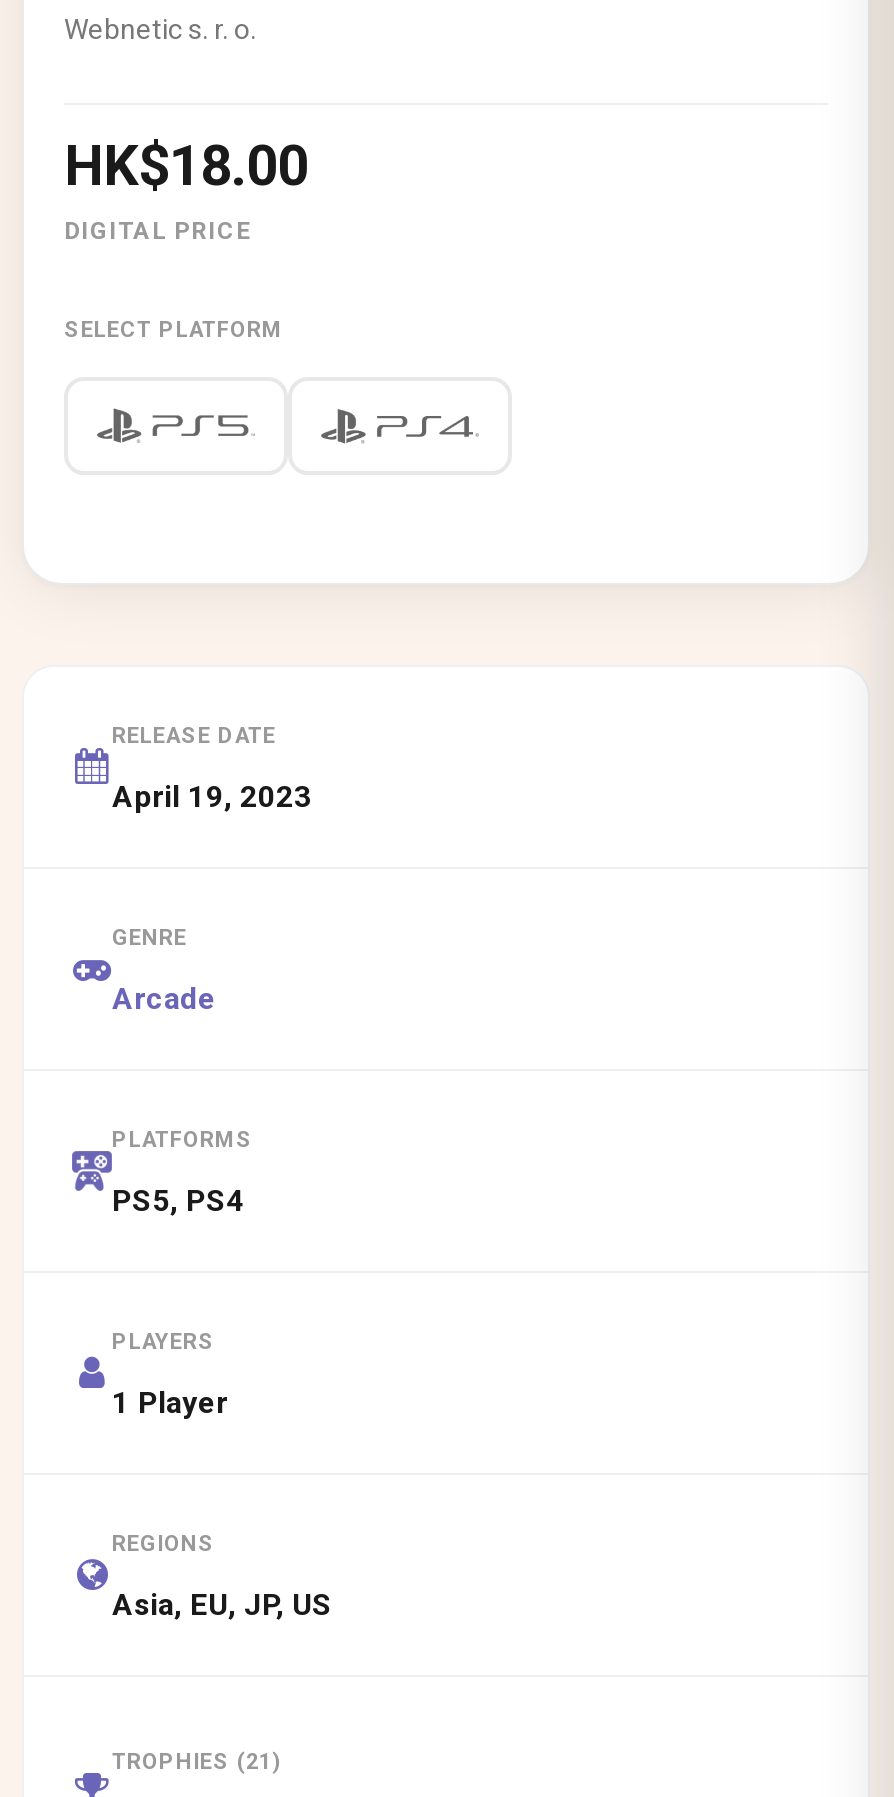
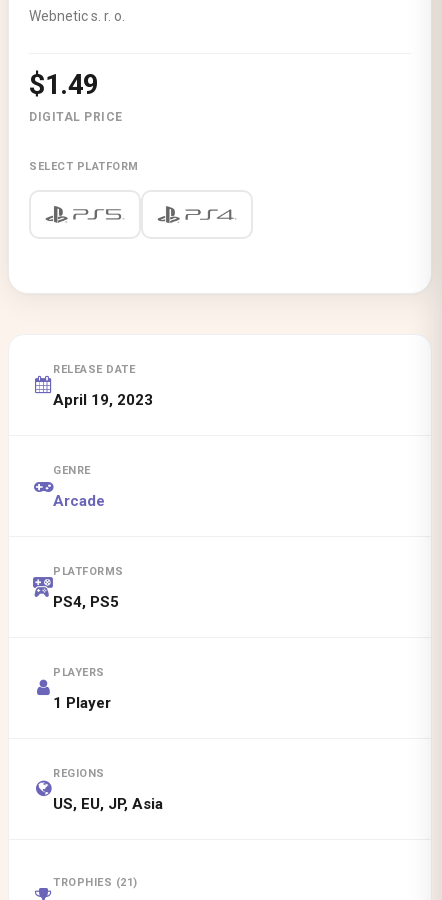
[64,132,308,198] HK$18.00 -> [29,67,98,100] $1.49
[112,1182,244,1218] PS5, PS4 -> [53,592,119,610] PS4, PS5
[112,1586,332,1622] Asia, EU, JP, US -> [53,794,163,812] US, EU, JP, Asia

